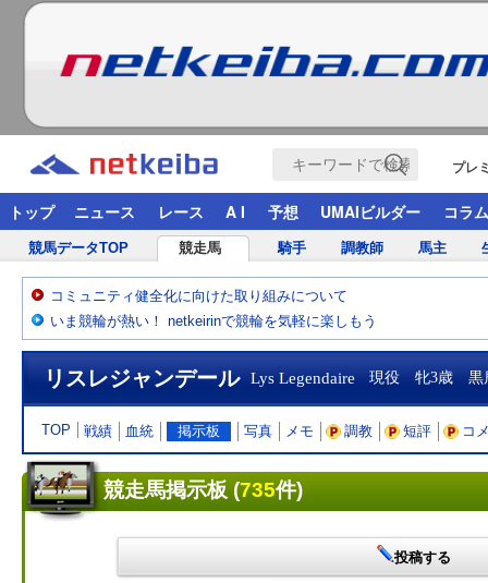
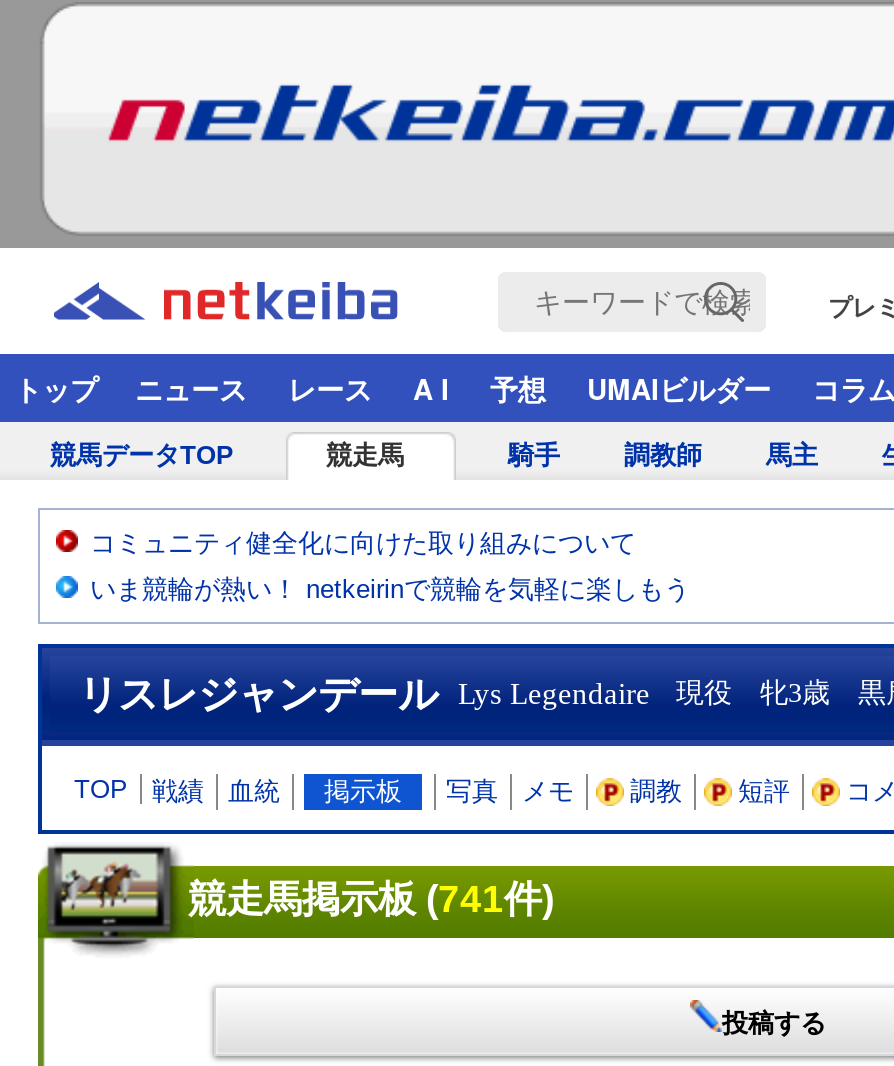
[103,478,303,501] 競走馬掲示板 (735件) -> [188,878,554,920] 競走馬掲示板 (741件)

